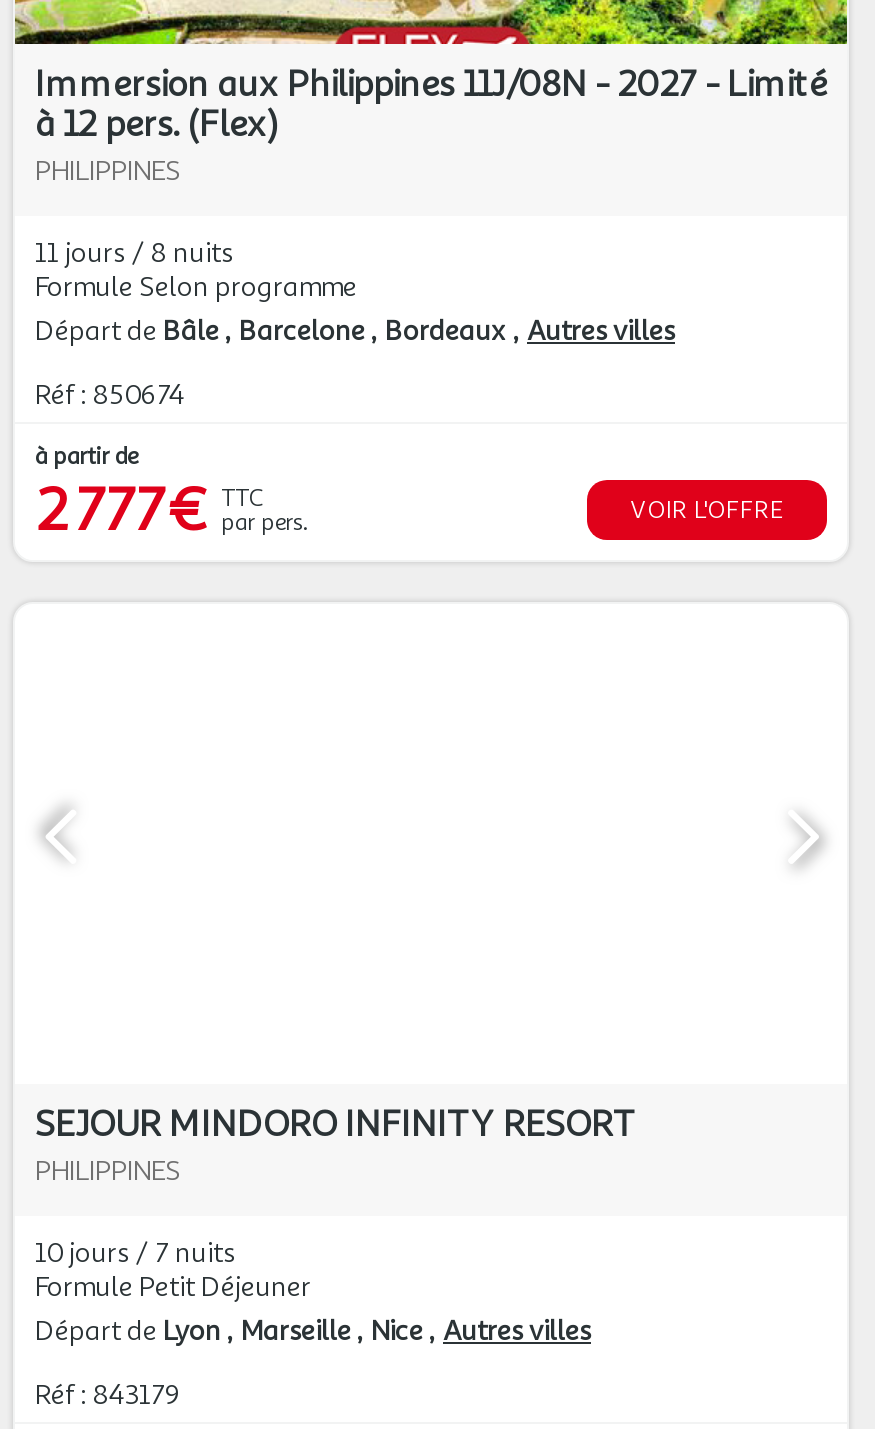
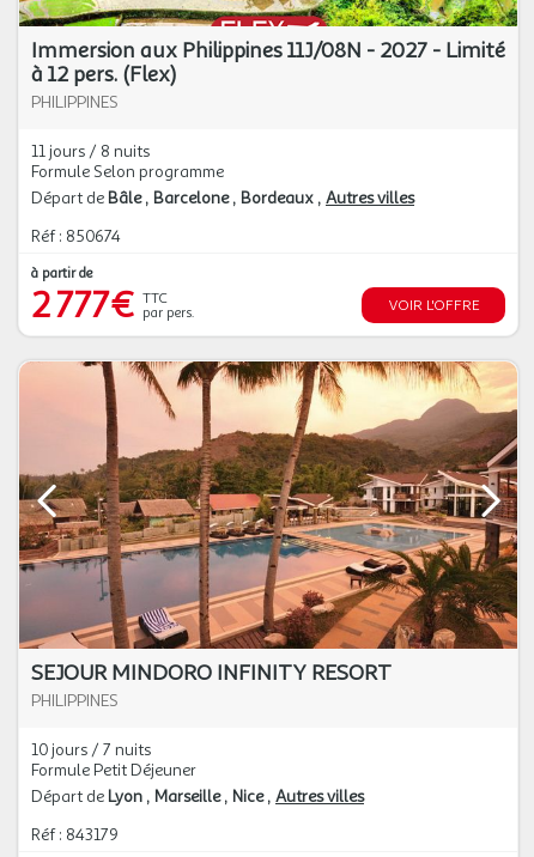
none -> [18,360,518,650] [image]

